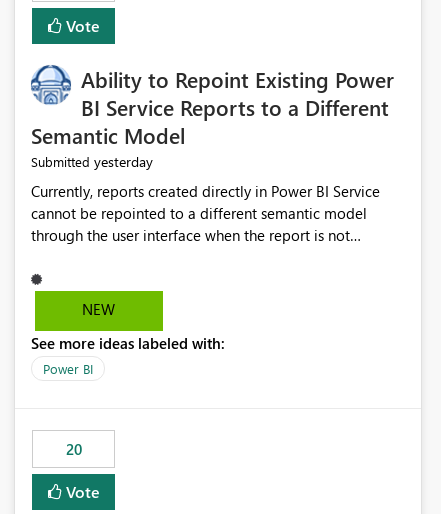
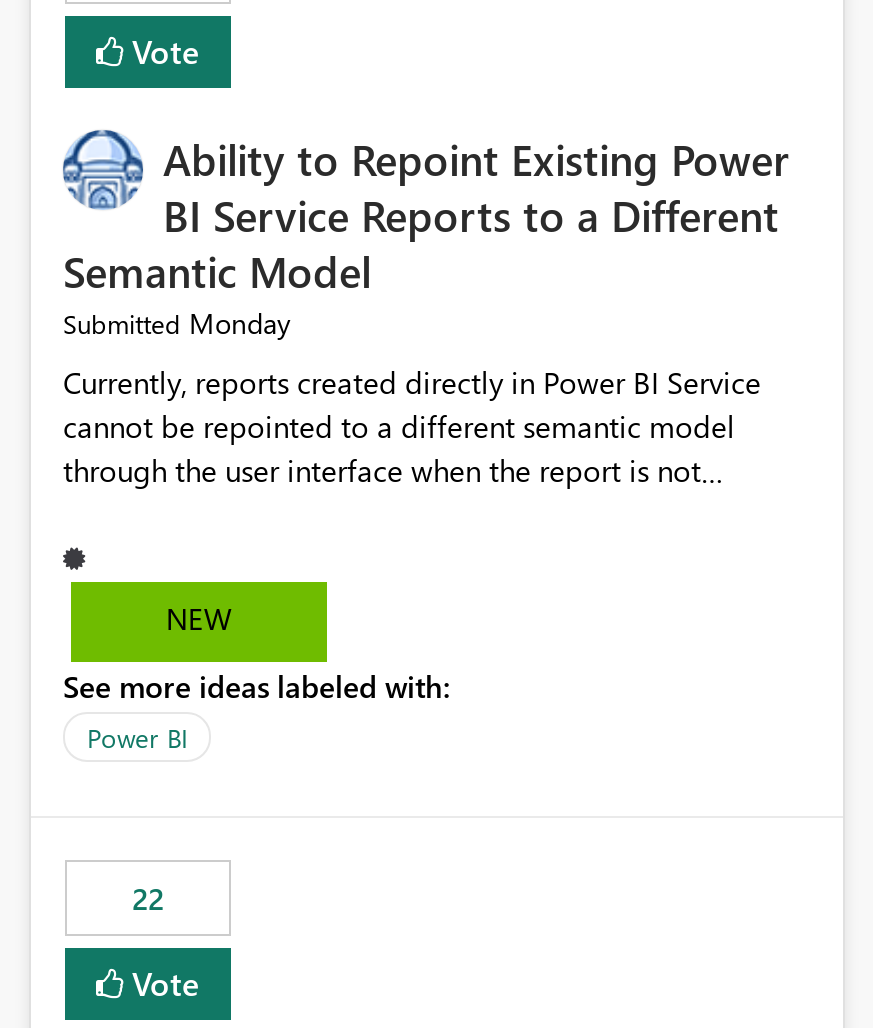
[31,152,153,171] Submitted yesterday -> [63,305,291,343] Submitted Monday
[65,439,81,459] 20 -> [132,879,164,919] 22

